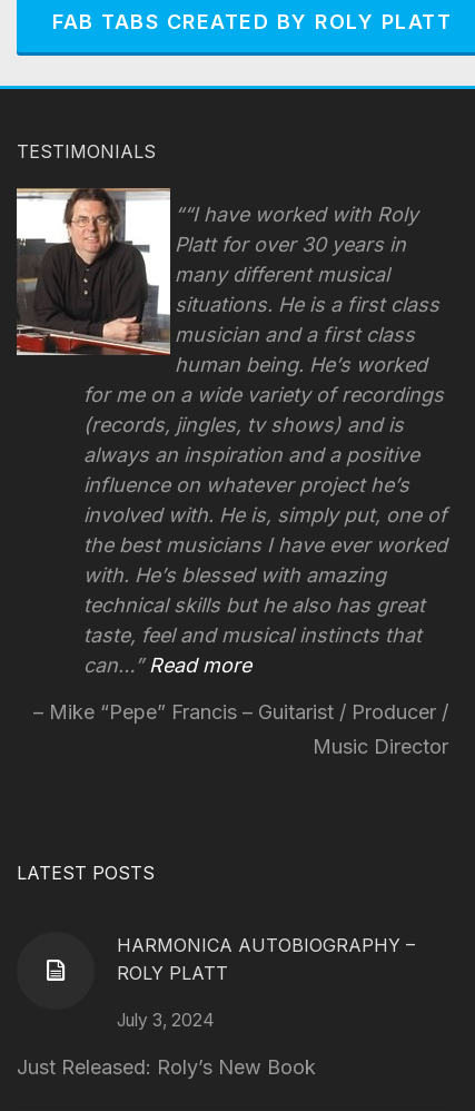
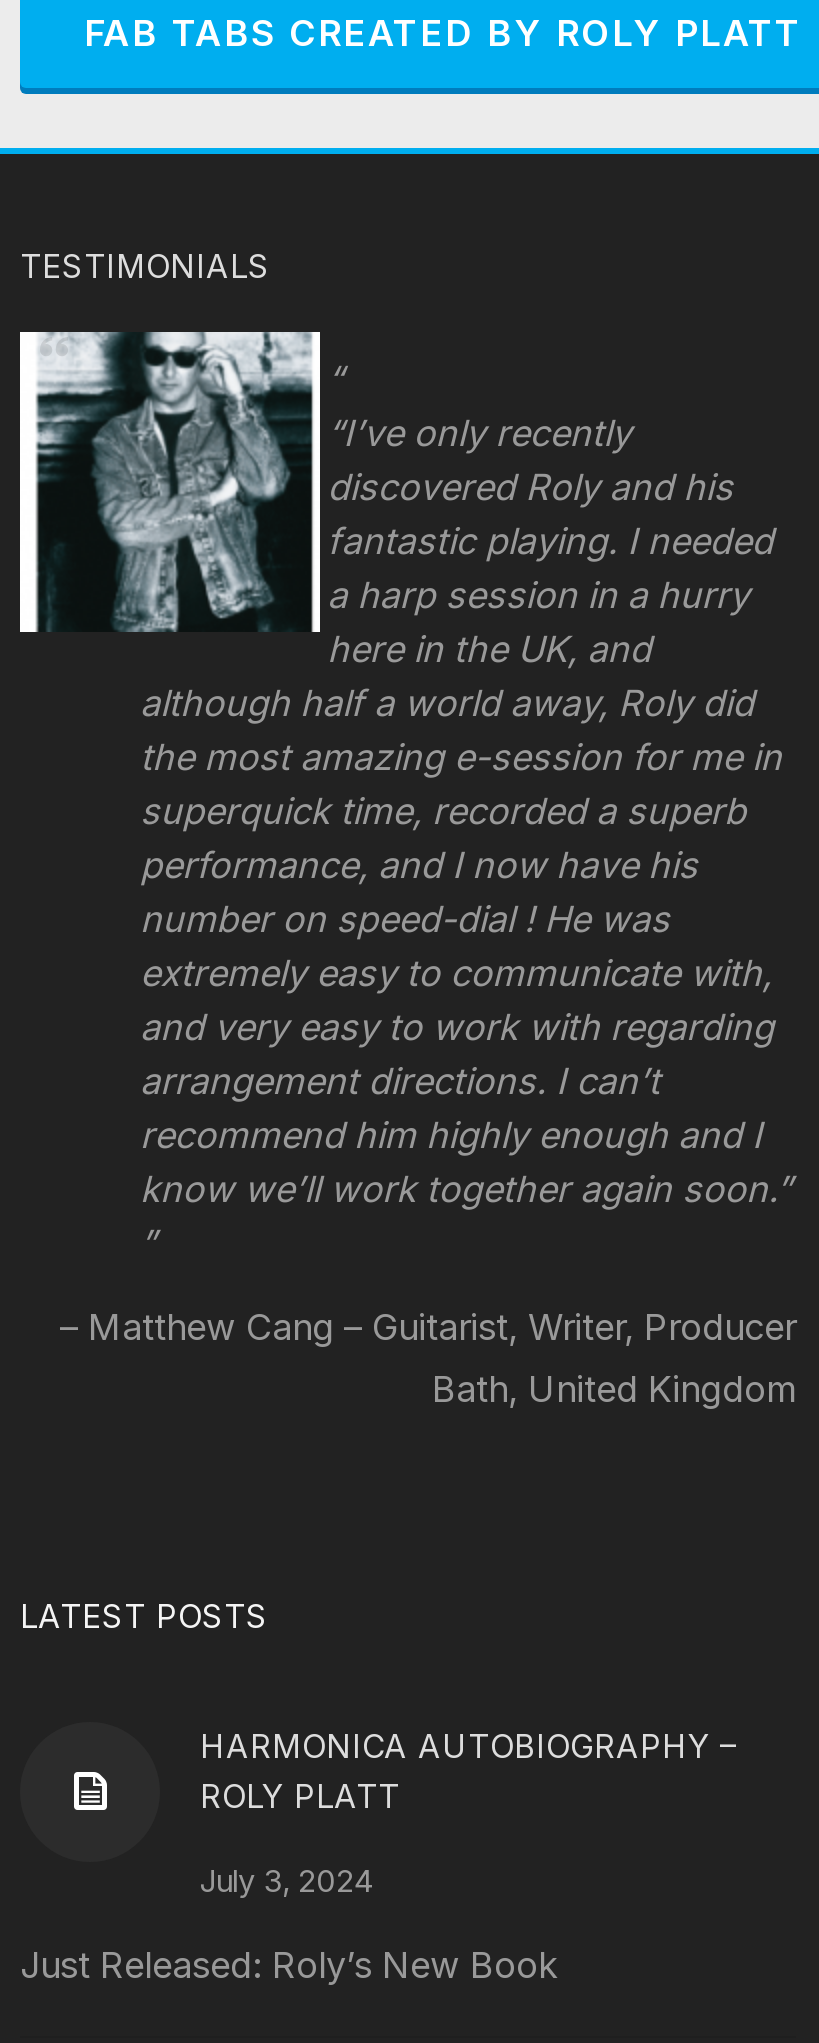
[17,187,447,677] [image] | “I have worked with Roly | Platt for over 30 years in | many different musical | situations. He is a first class | musician and a first class | human being. He’s worked | for me on a wide variety of recordings | (records, jingles, tv shows) and is | always an inspiration and a positive | influence on whatever project he’s | involved with. He is, simply put, one of | the best musicians I have ever worked | with. He’s blessed with amazing | technical skills but he also has great | taste, feel and musical instincts that | can… | Read more -> [18,330,792,1210] [image] | “I’ve only recently | discovered Roly and his | fantastic playing. I needed | a harp session in a hurry | here in the UK, and | although half a world away, Roly did | the most amazing e-session for me in | superquick time, recorded a superb | performance, and I now have his | number on speed-dial ! He was | extremely easy to communicate with, | and very easy to work with regarding | arrangement directions. I can’t | recommend him highly enough and I | know we’ll work together again soon.”
[49,701,448,724] Mike “Pepe” Francis – Guitarist / Producer / -> [88,1307,796,1349] Matthew Cang – Guitarist, Writer, Producer
[313,735,448,759] Music Director -> [432,1369,796,1411] Bath, United Kingdom

